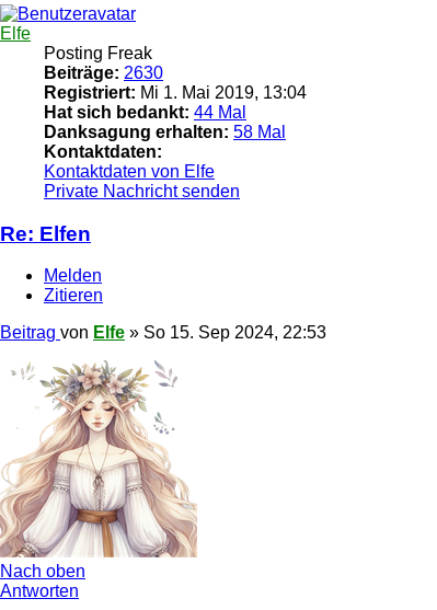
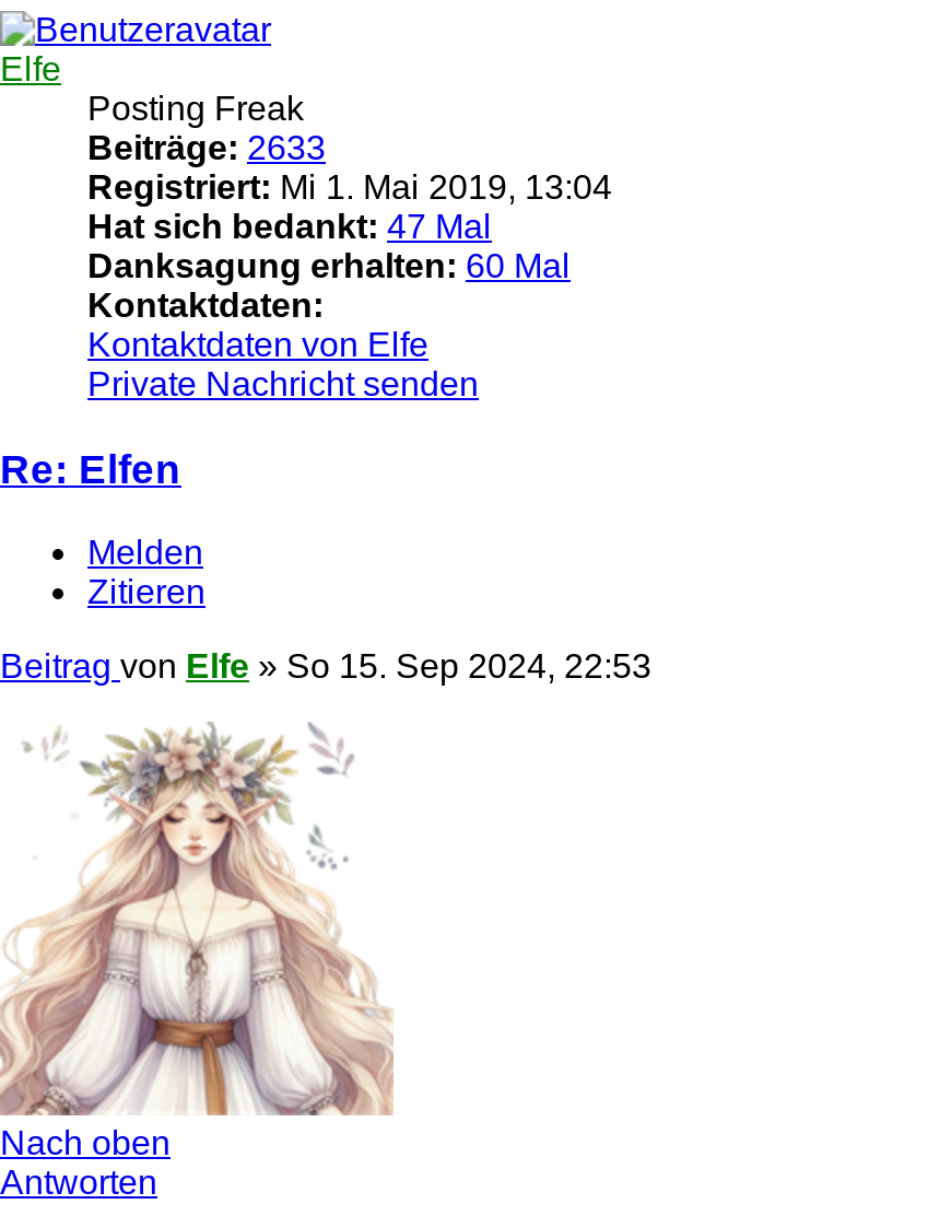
[44,63,163,82] Beiträge: 2630 -> [87,129,326,166] Beiträge: 2633
[44,103,246,121] Hat sich bedankt: 44 Mal -> [87,208,492,245] Hat sich bedankt: 47 Mal
[44,123,286,141] Danksagung erhalten: 58 Mal -> [87,247,571,284] Danksagung erhalten: 60 Mal

